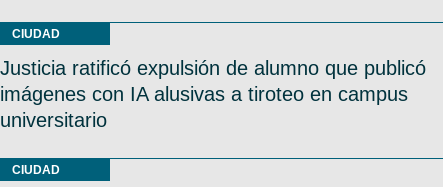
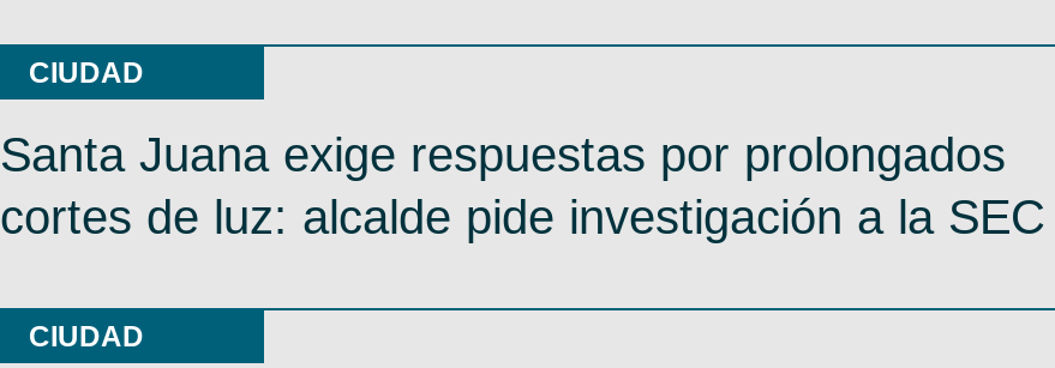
[0,57,426,131] Justicia ratificó expulsión de alumno que publicó | imágenes con IA alusivas a tiroteo en campus | universitario -> [0,127,1044,242] Santa Juana exige respuestas por prolongados | cortes de luz: alcalde pide investigación a la SEC

